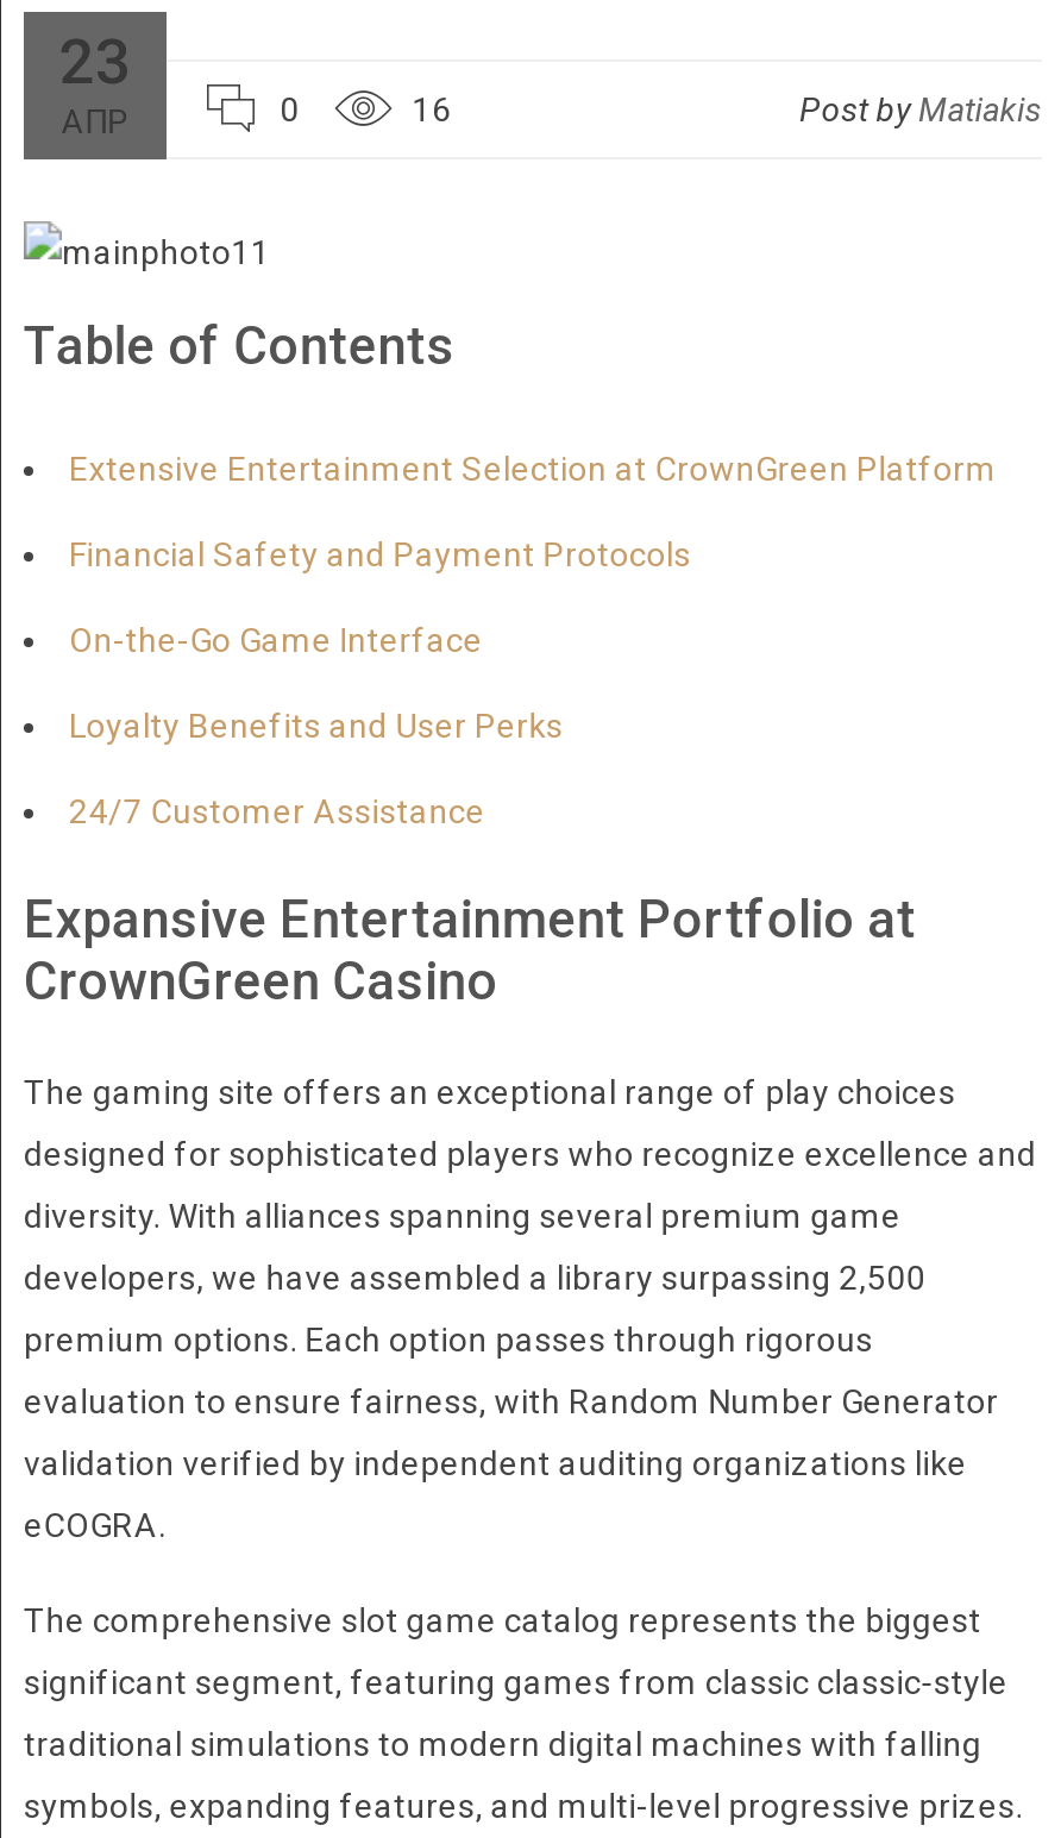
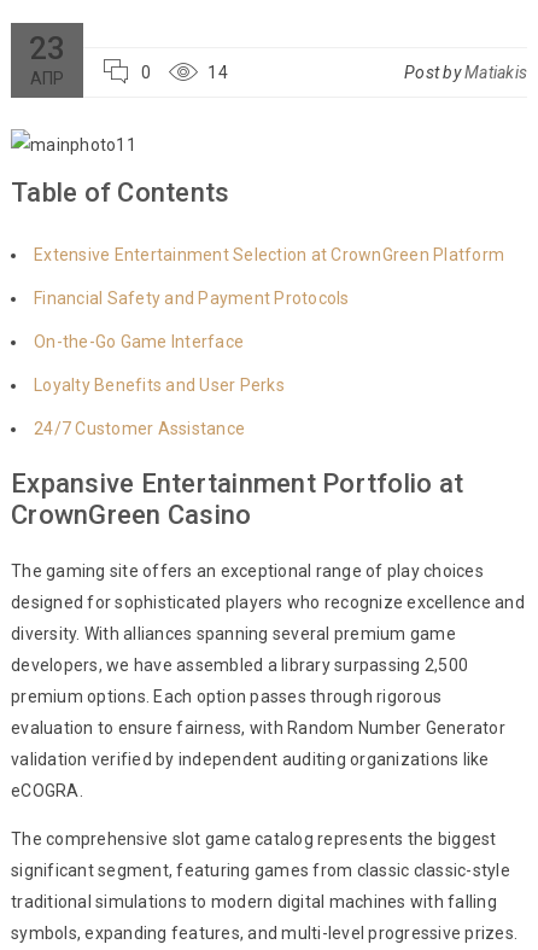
[412,90,452,128] 16 -> [208,63,228,82] 14

